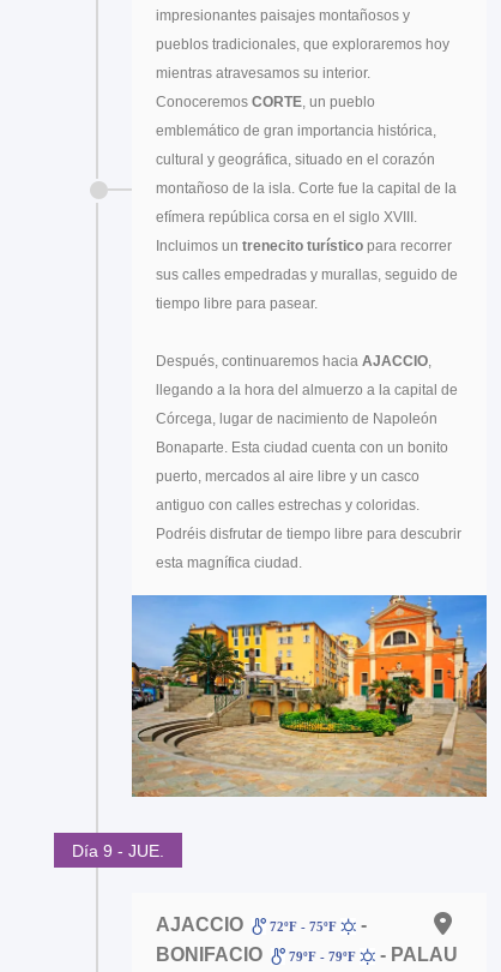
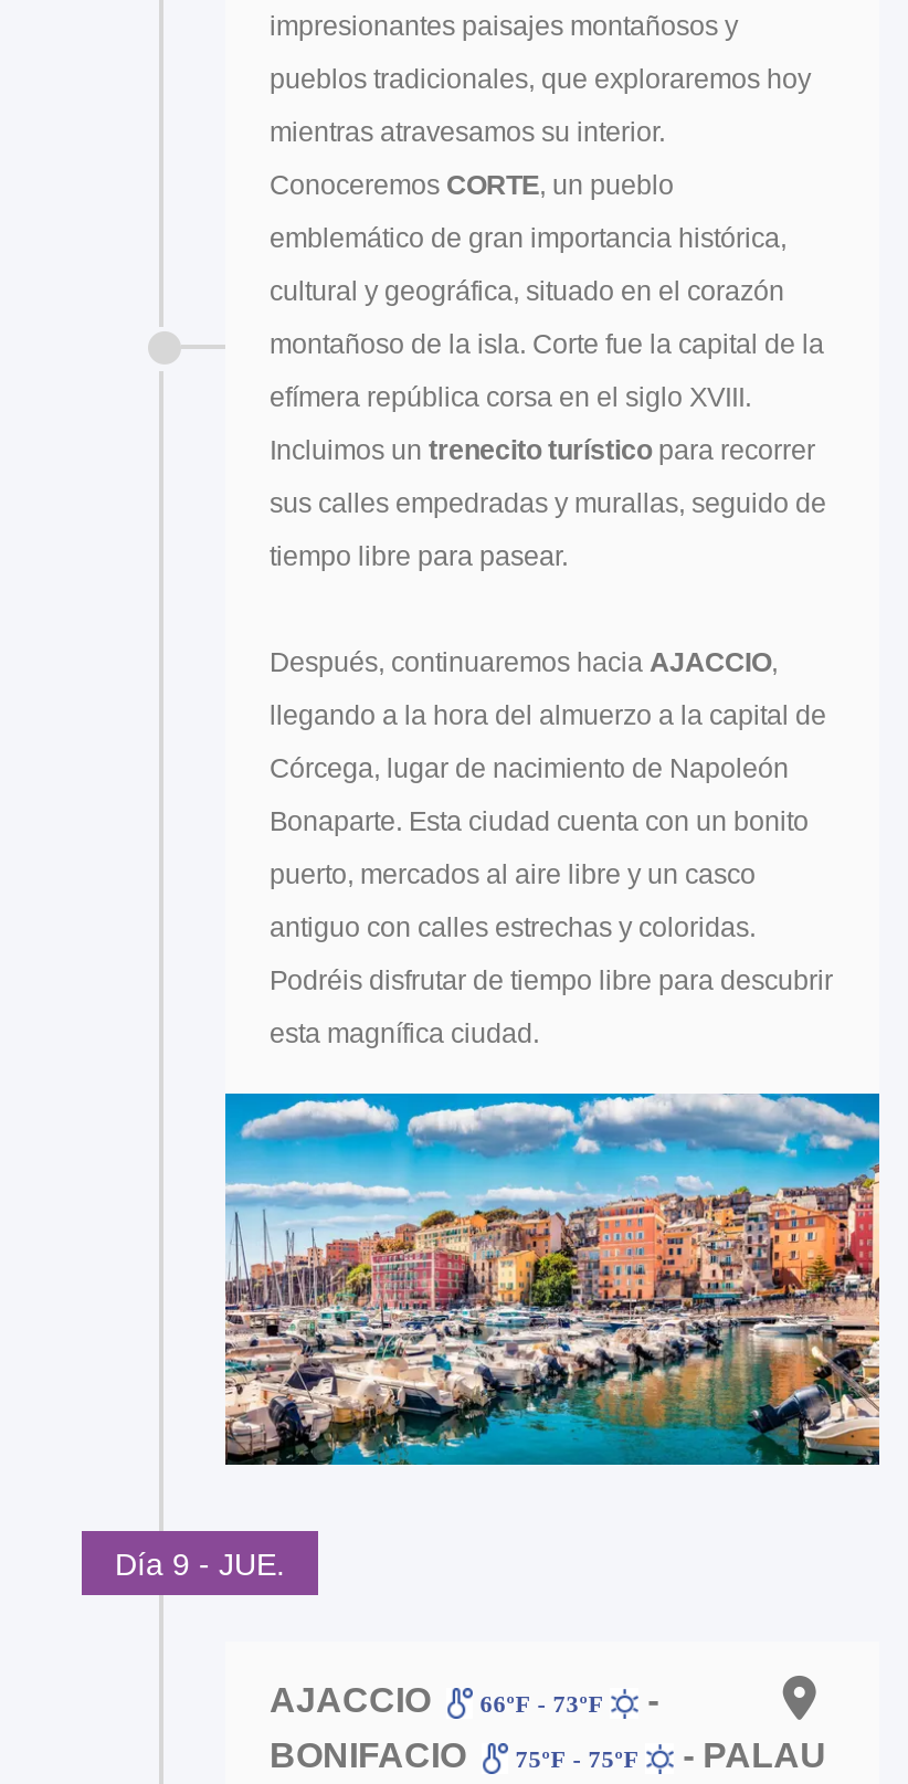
[131,594,488,798] [image] -> [223,1091,881,1467] [image]
[266,920,341,934] 72ºF - 75ºF -> [473,1691,610,1717] 66ºF - 73ºF
[156,945,458,965] BONIFACIO 79ºF - 79ºF - PALAU -> [270,1737,826,1775] BONIFACIO 75ºF - 75ºF - PALAU

